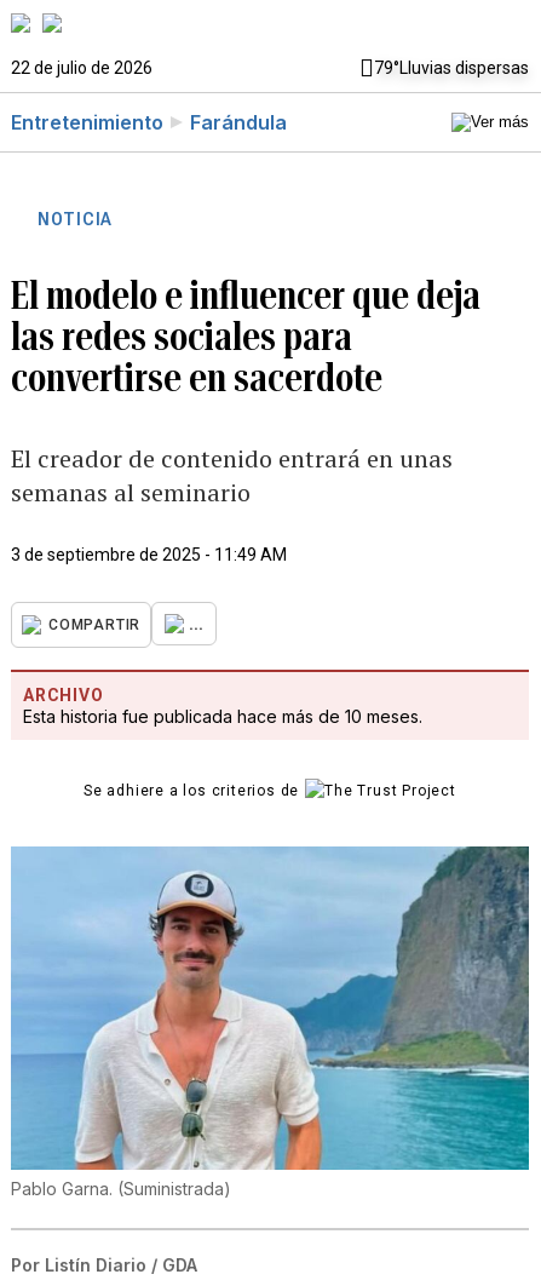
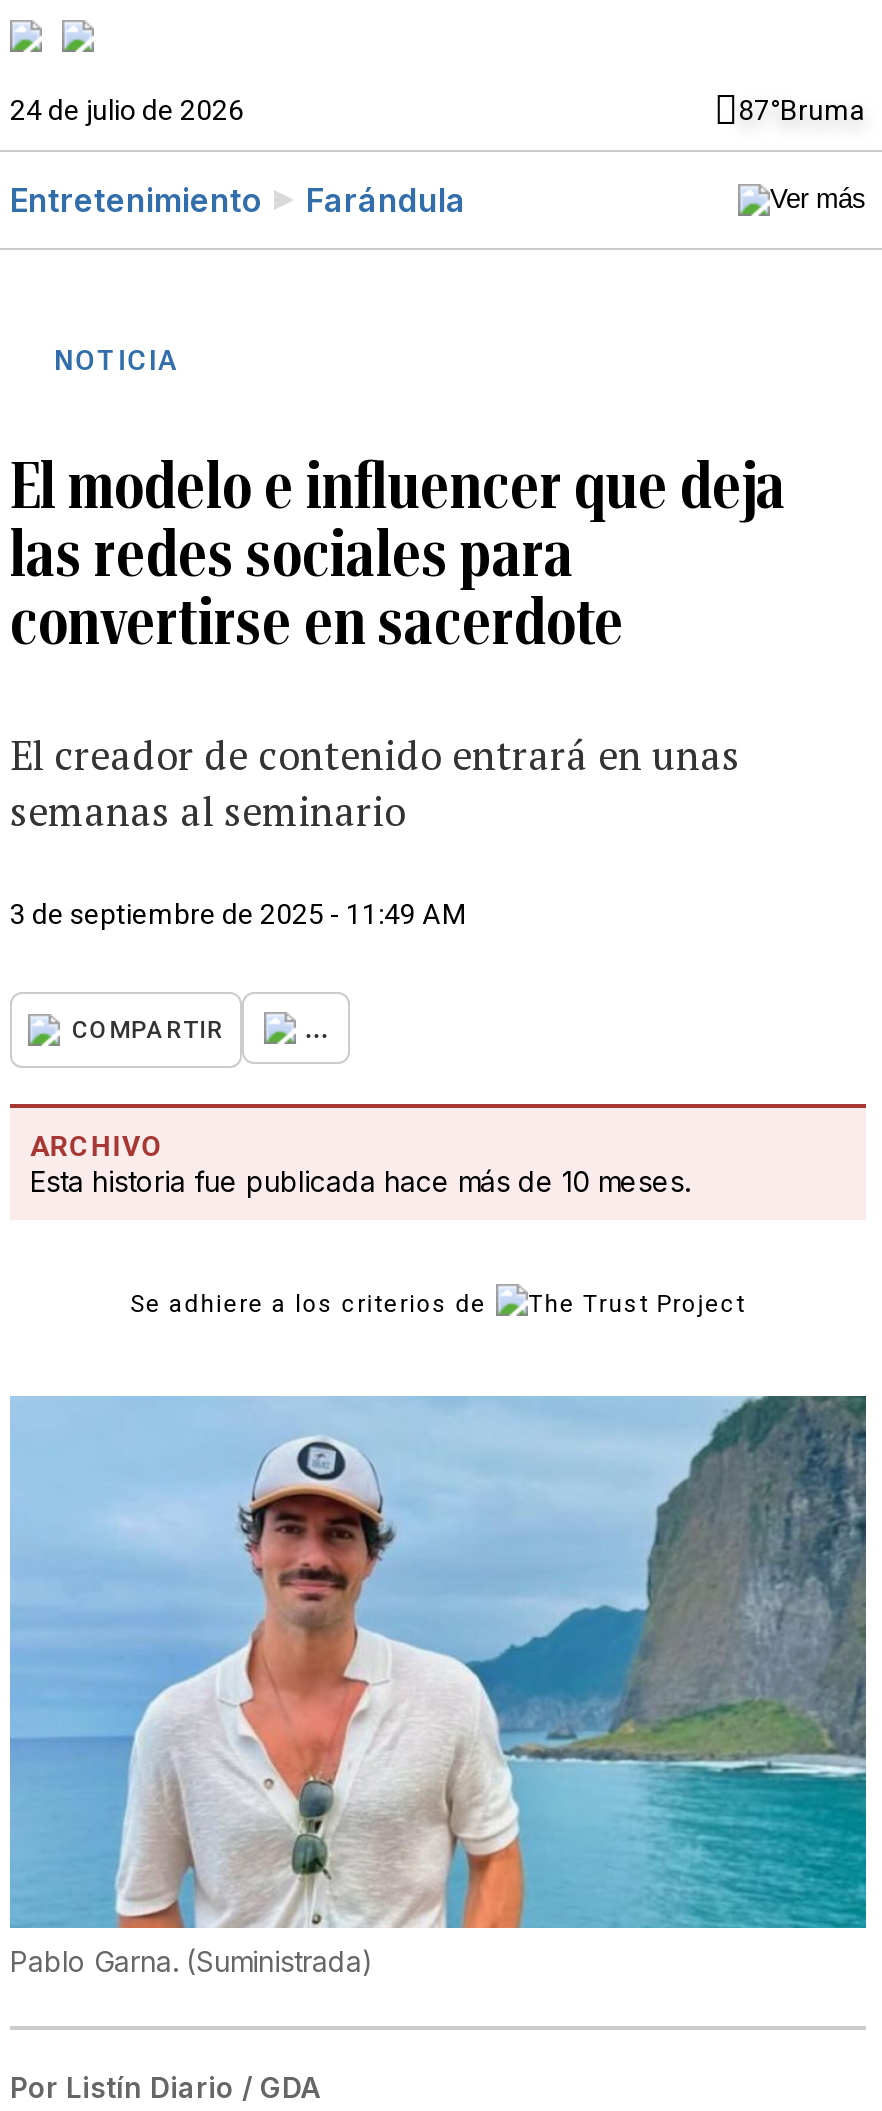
[11,58,529,78] 22 de julio de 2026 | 79°Lluvias dispersas -> [10,94,866,126] 24 de julio de 2026 | 87°Bruma

